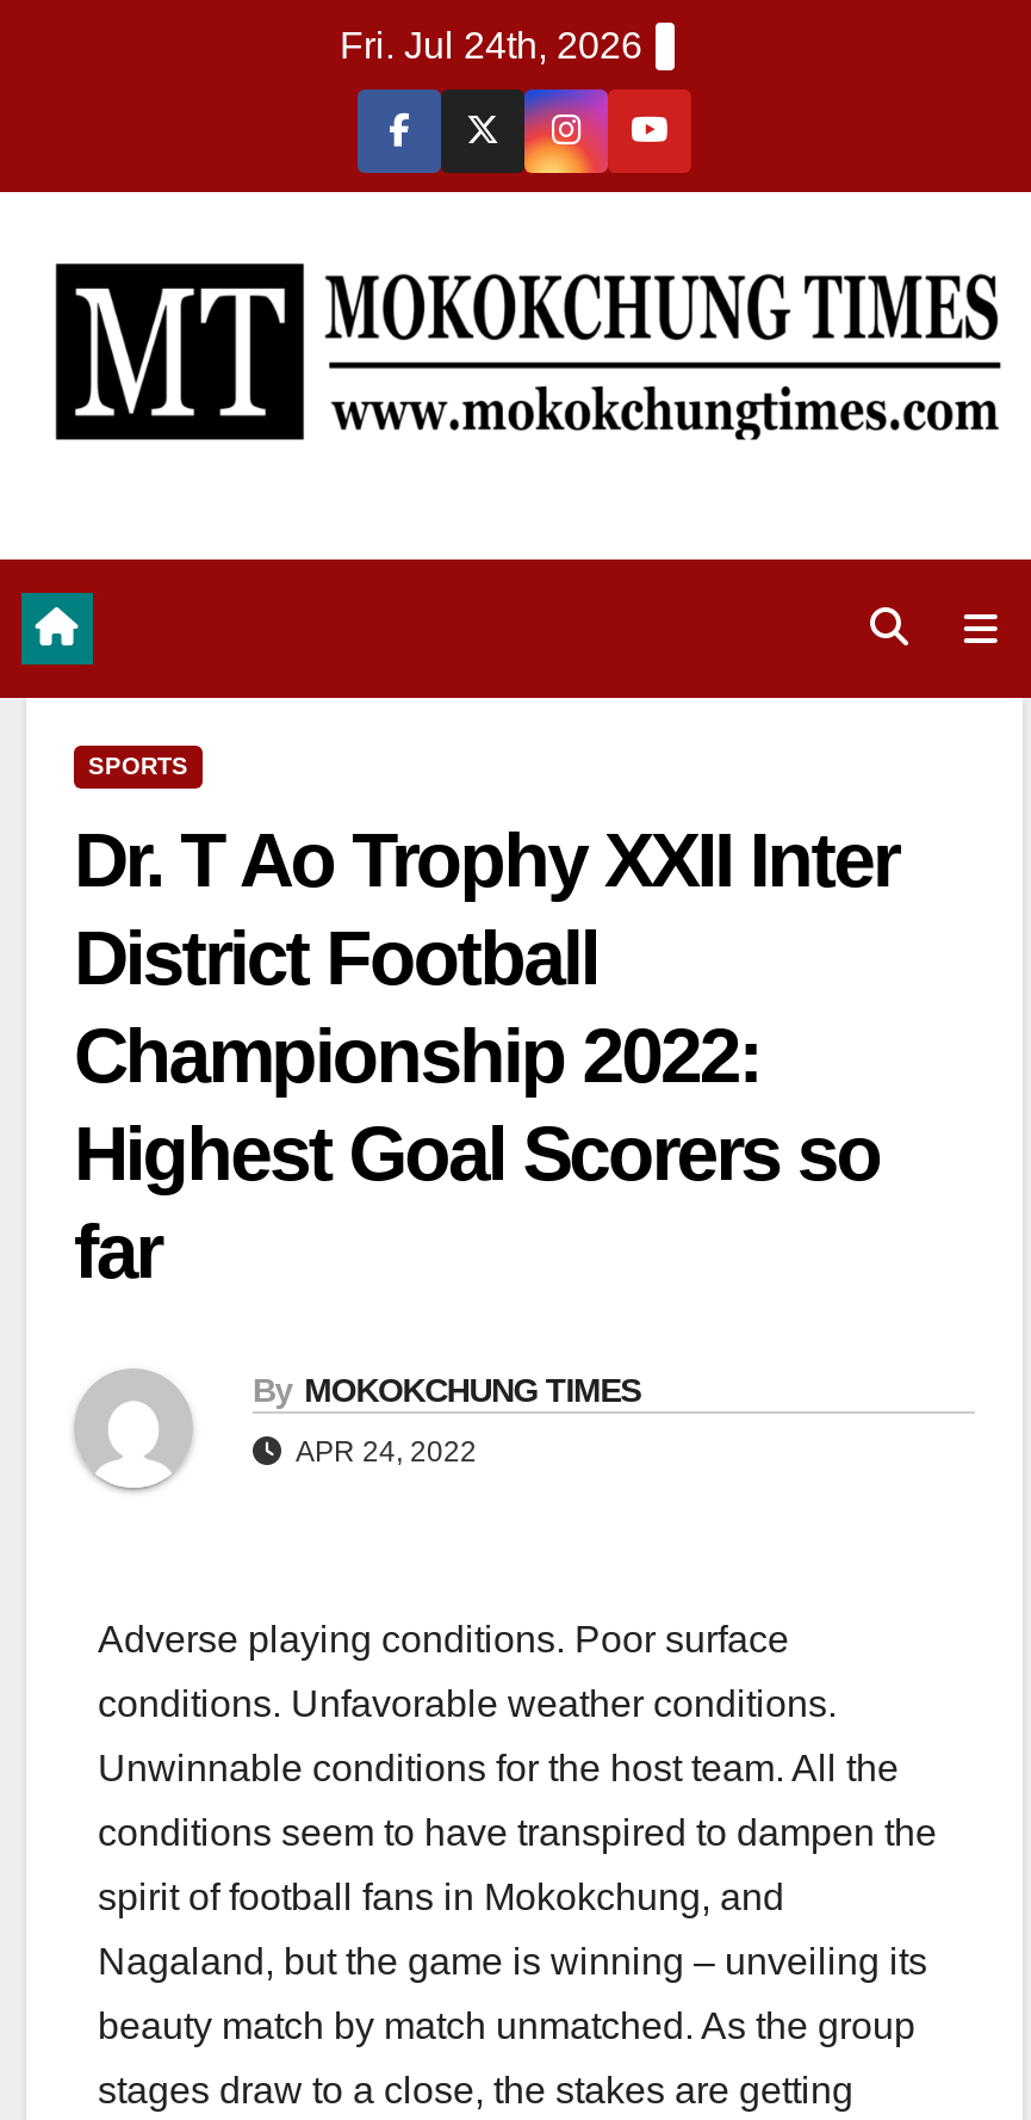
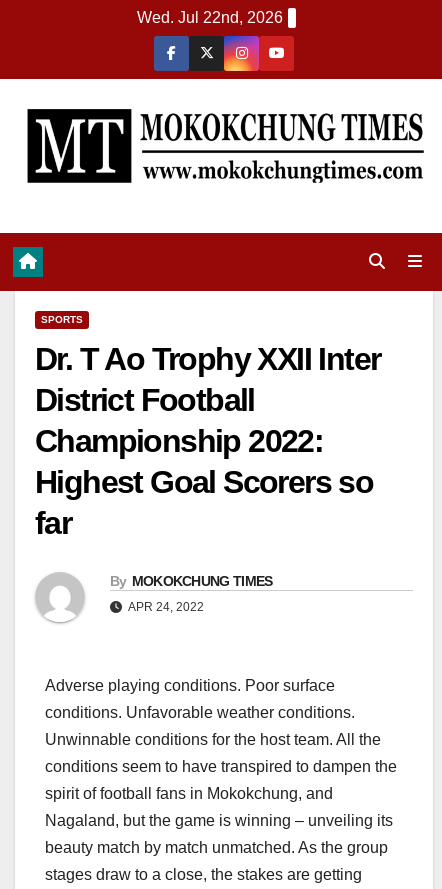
[340,25,642,66] Fri. Jul 24th, 2026 -> [137,9,283,26] Wed. Jul 22nd, 2026

